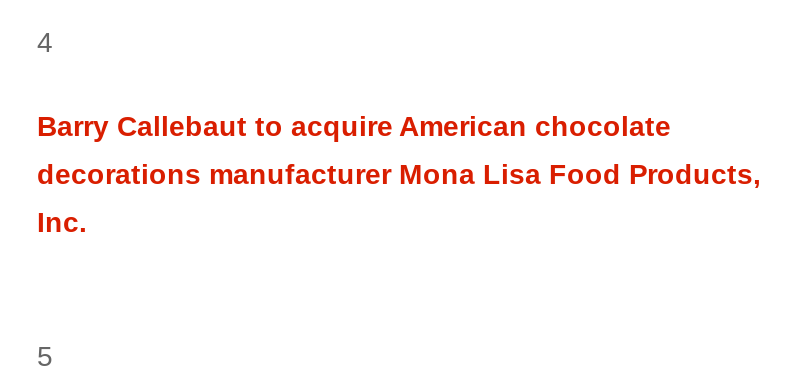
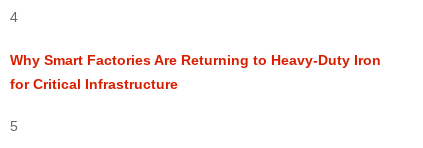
[37,110,761,238] Barry Callebaut to acquire American chocolate | decorations manufacturer Mona Lisa Food Products, | Inc. -> [10,51,381,91] Why Smart Factories Are Returning to Heavy-Duty Iron | for Critical Infrastructure

